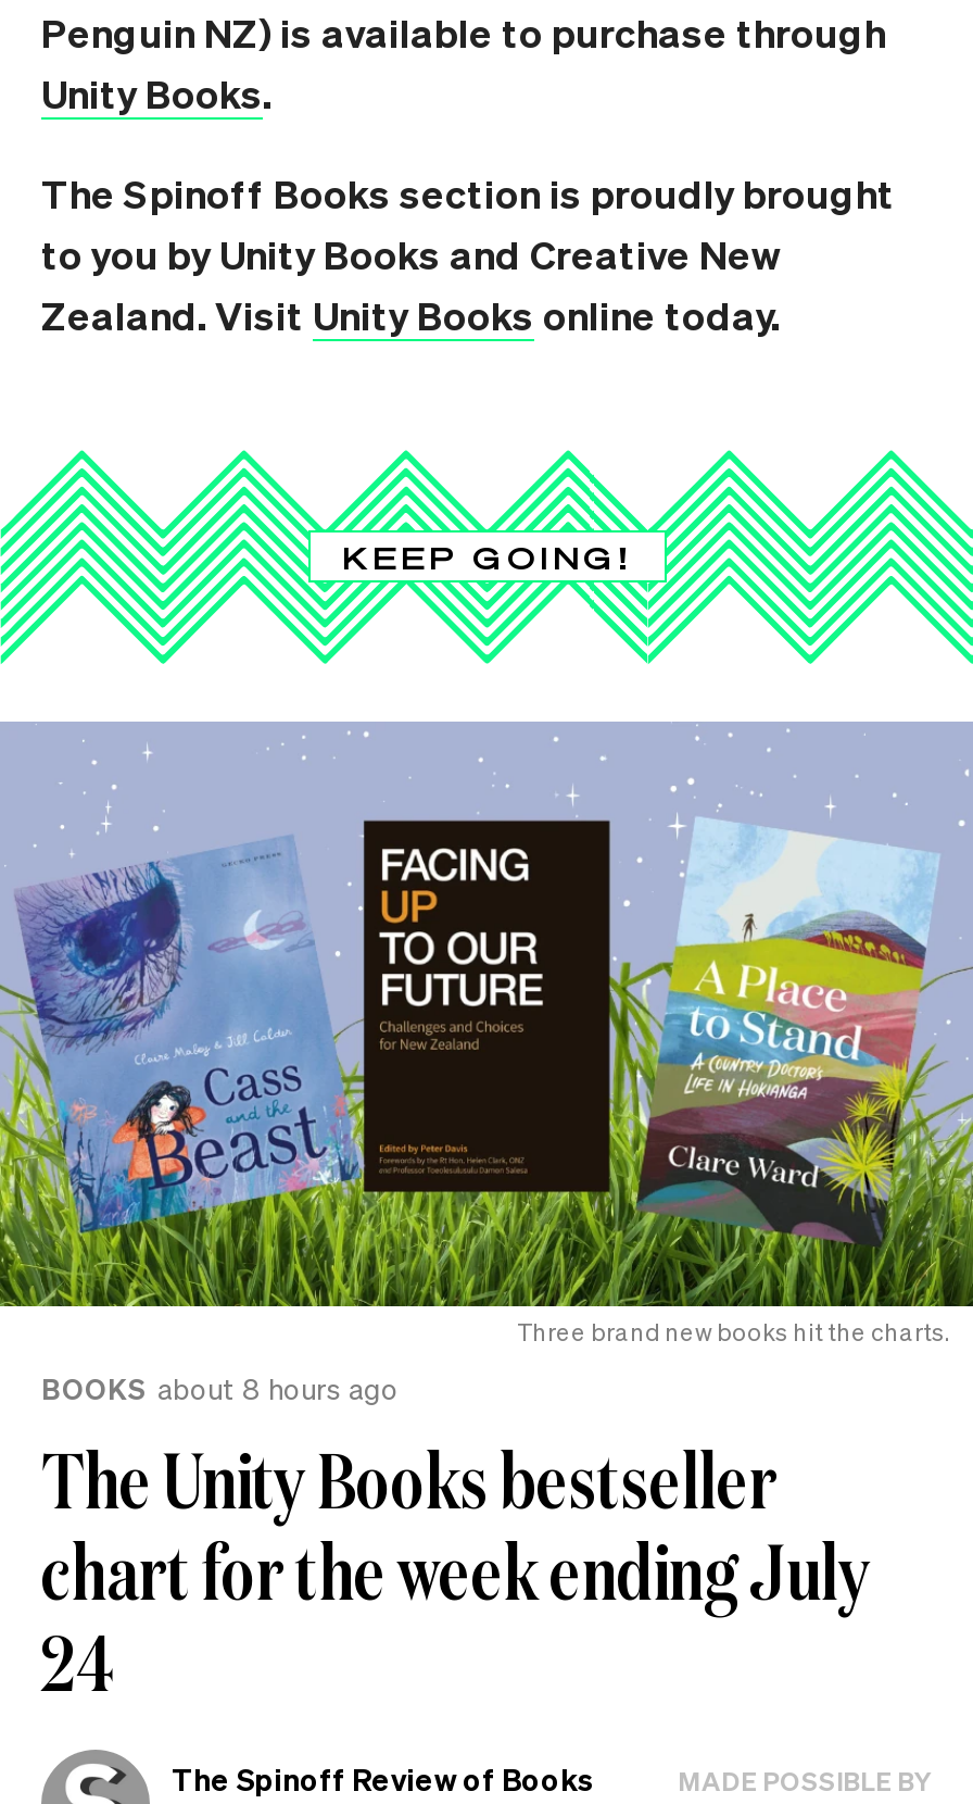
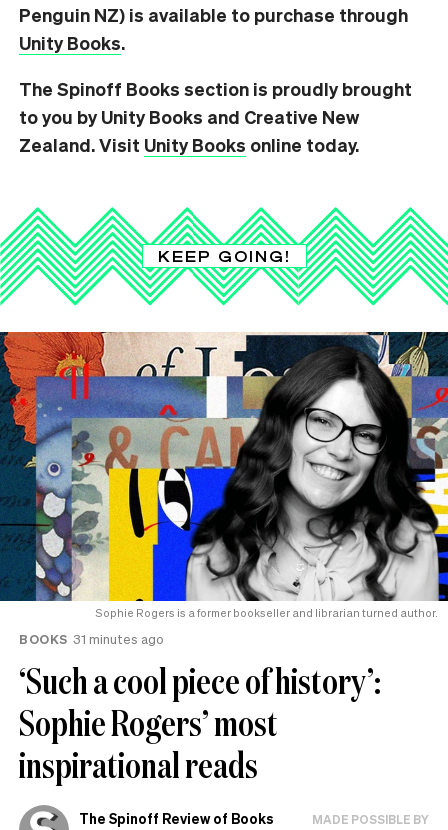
[7,722,966,1347] [image] | Three brand new books hit the charts. -> [3,331,445,620] [image] | Sophie Rogers is a former bookseller and librarian turned author.
[41,1369,871,1712] BOOKS about 8 hours ago | The Unity Books bestseller | chart for the week ending July | 24 -> [19,630,381,788] BOOKS 31 minutes ago | ‘Such a cool piece of history’: | Sophie Rogers’ most | inspirational reads

